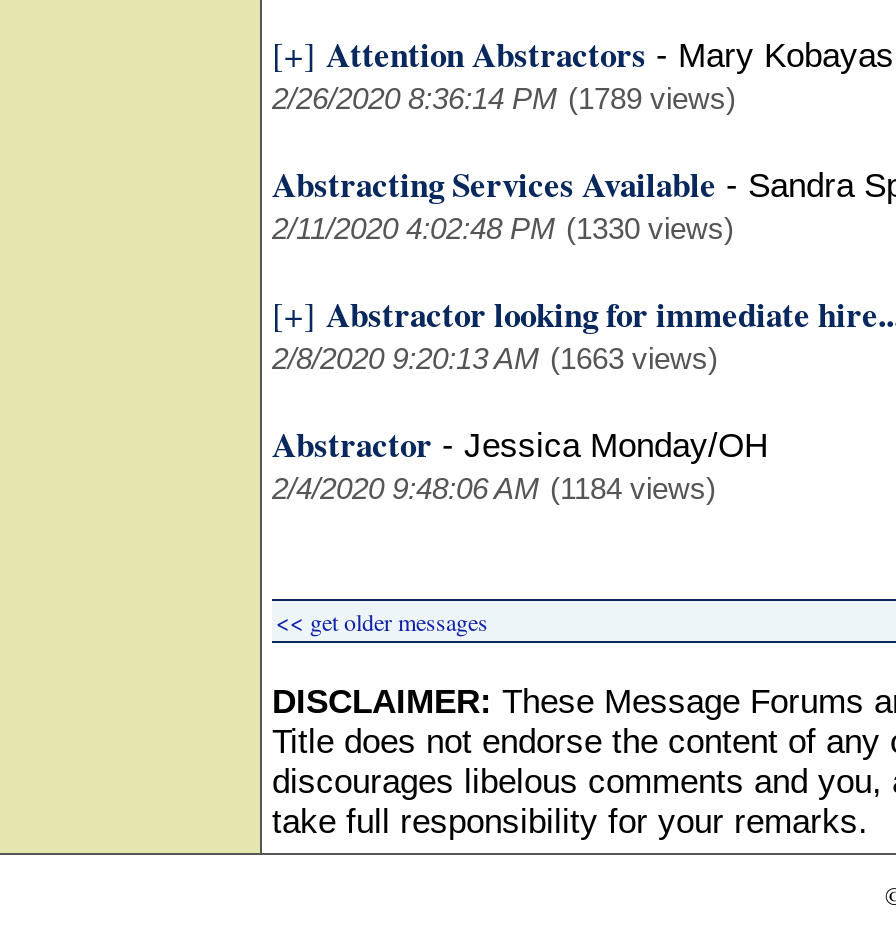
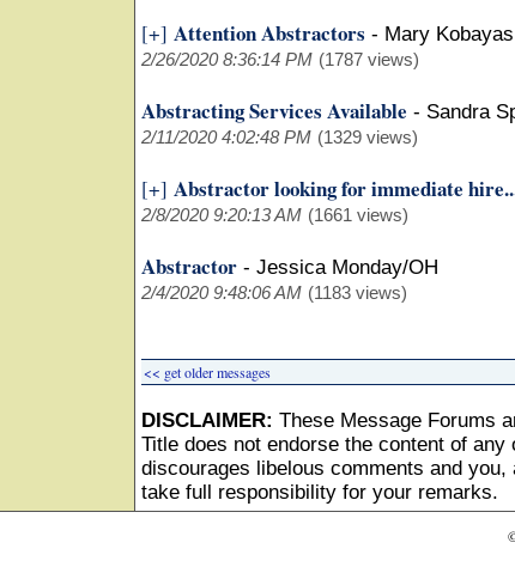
[272,81,736,115] 2/26/2020 8:36:14 PM (1789 views) -> [141,49,419,69] 2/26/2020 8:36:14 PM (1787 views)
[272,211,734,245] 2/11/2020 4:02:48 PM (1330 views) -> [141,127,418,147] 2/11/2020 4:02:48 PM (1329 views)
[272,341,718,375] 2/8/2020 9:20:13 AM (1663 views) -> [141,205,408,225] 2/8/2020 9:20:13 AM (1661 views)
[272,471,716,505] 2/4/2020 9:48:06 AM (1184 views) -> [141,282,407,303] 2/4/2020 9:48:06 AM (1183 views)

